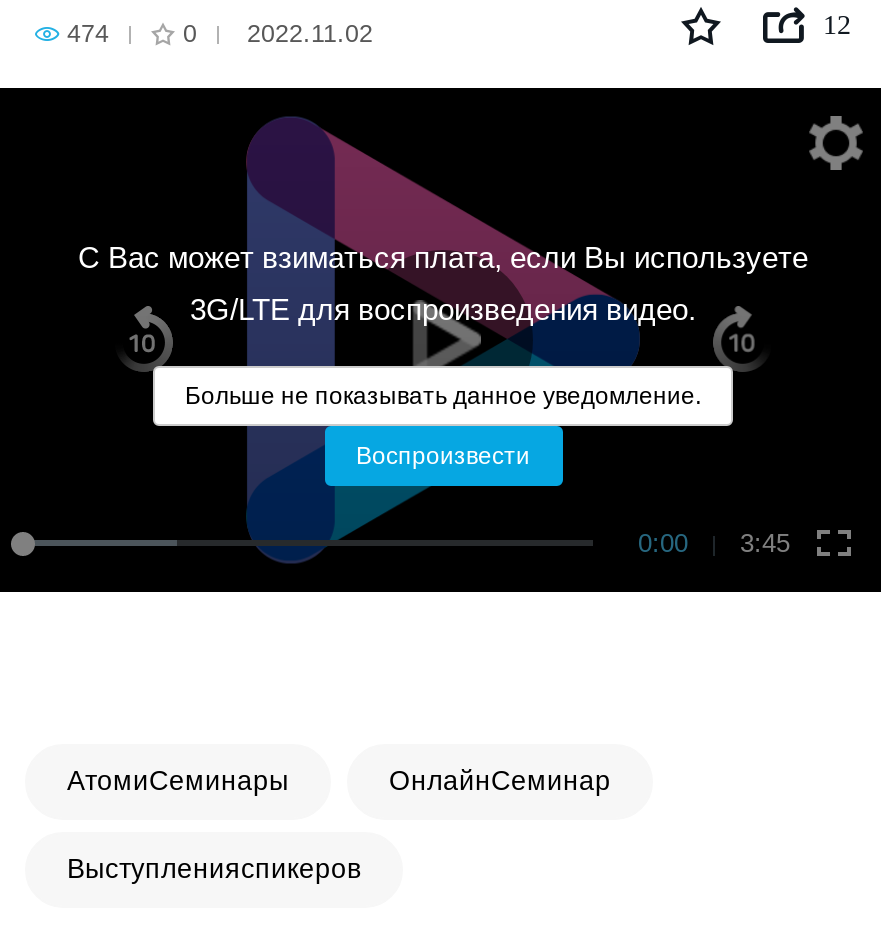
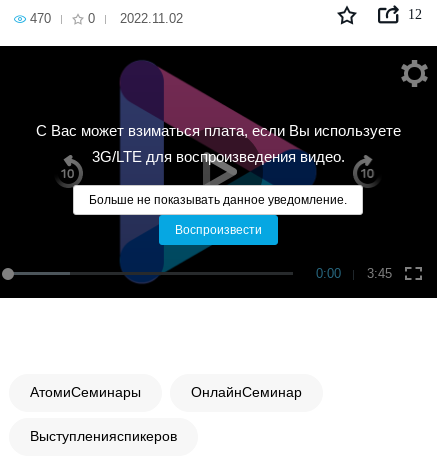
[67,19,109,47] 474 -> [30,12,51,26] 470

